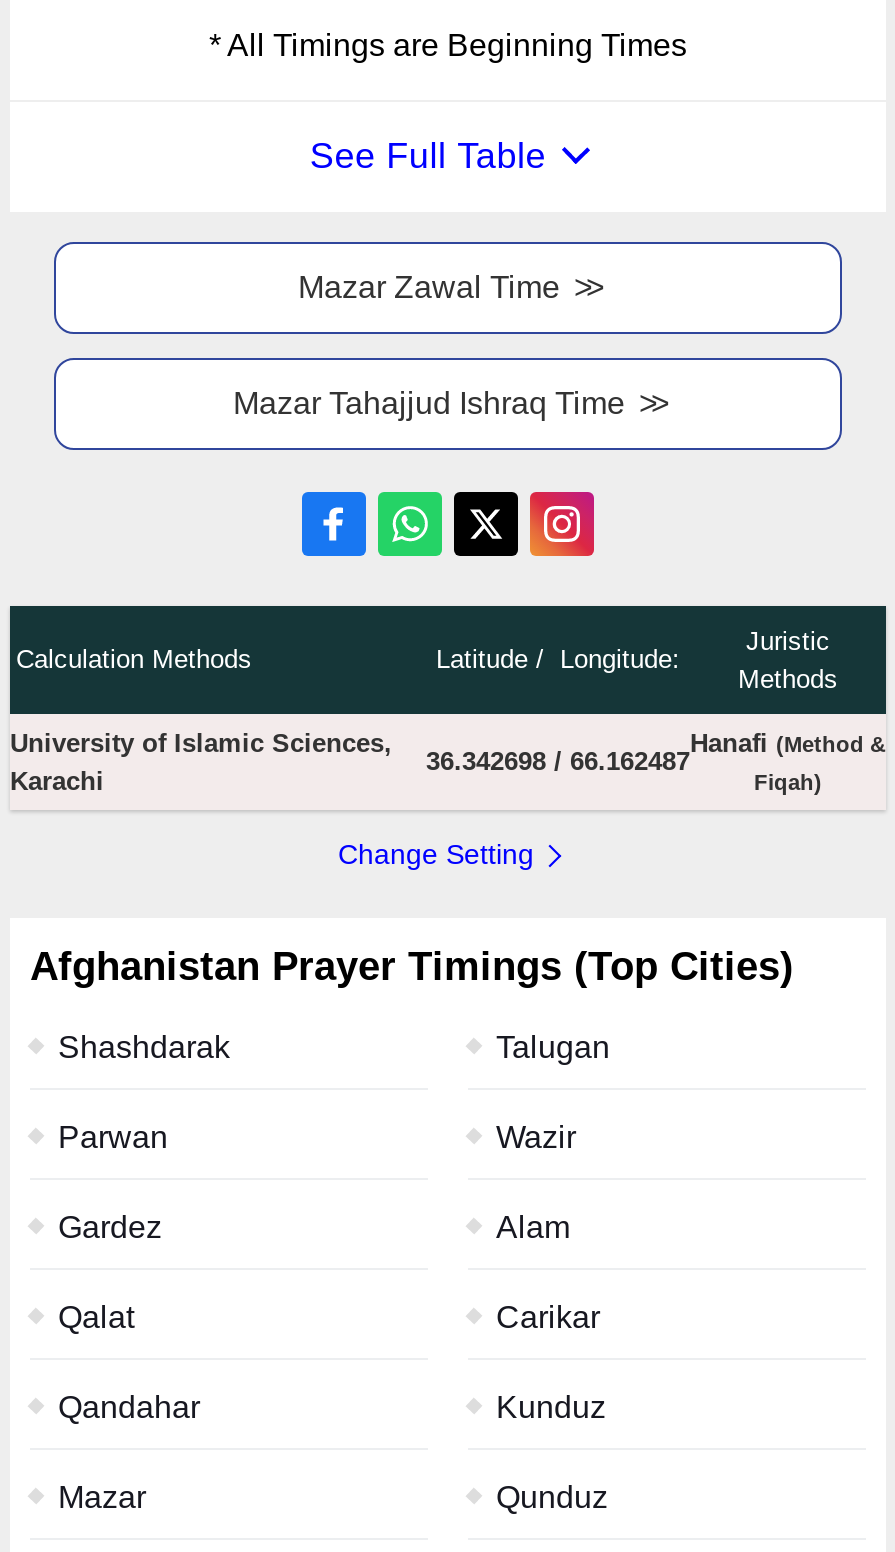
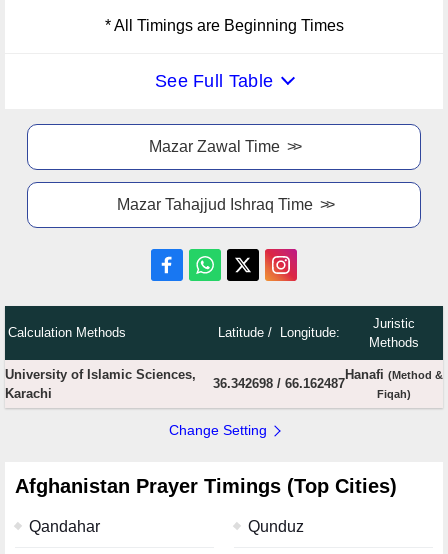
[58,1030,610,1334] Shashdarak | Talugan | Parwan | Wazir | Gardez | Alam | Qalat | Carikar -> none
[58,1390,606,1514] Kunduz | Mazar -> none

